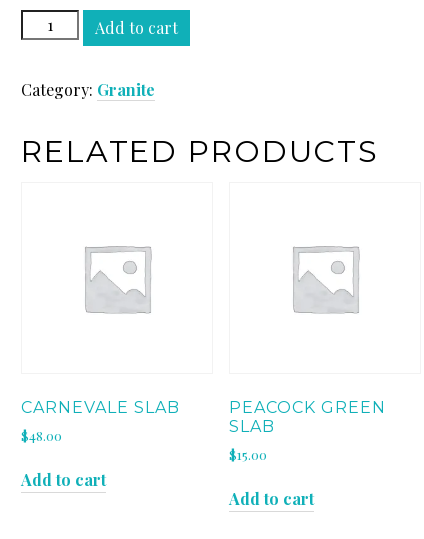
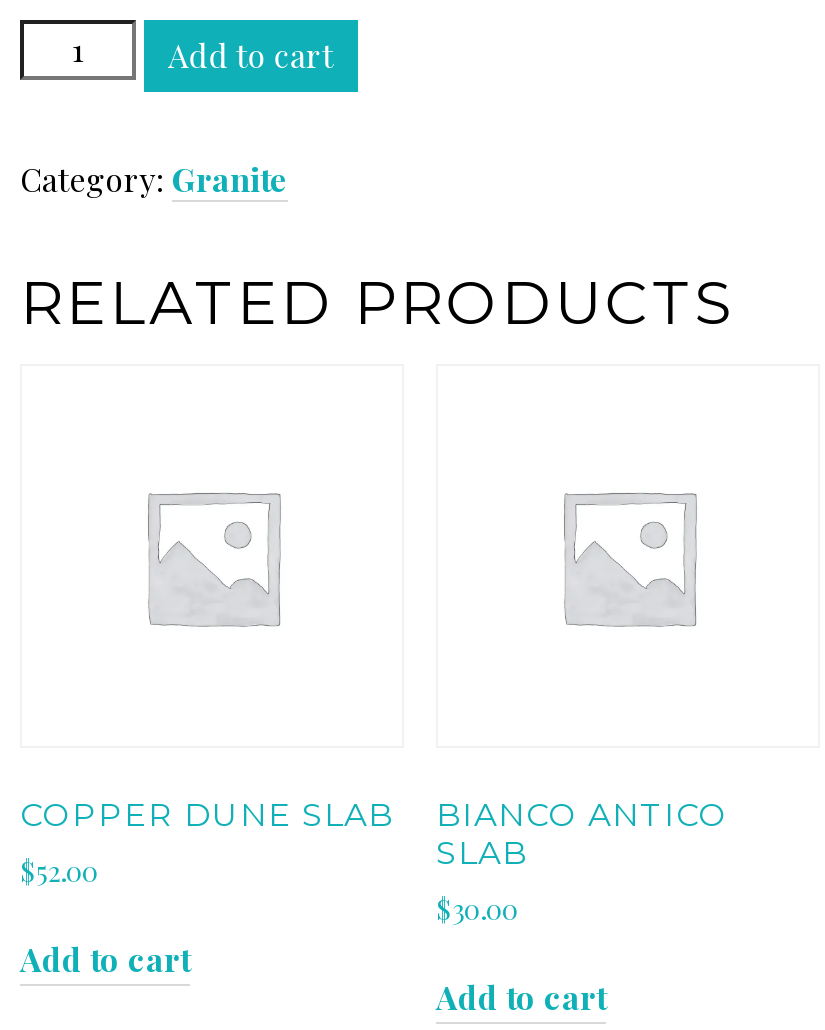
[21,398,180,417] CARNEVALE SLAB -> [20,796,394,834] COPPER DUNE SLAB
[229,398,386,417] PEACOCK GREEN -> [436,796,728,834] BIANCO ANTICO
[21,426,62,444] $48.00 -> [20,852,98,888] $52.00
[229,445,267,463] $15.00 -> [436,890,518,926] $30.00

